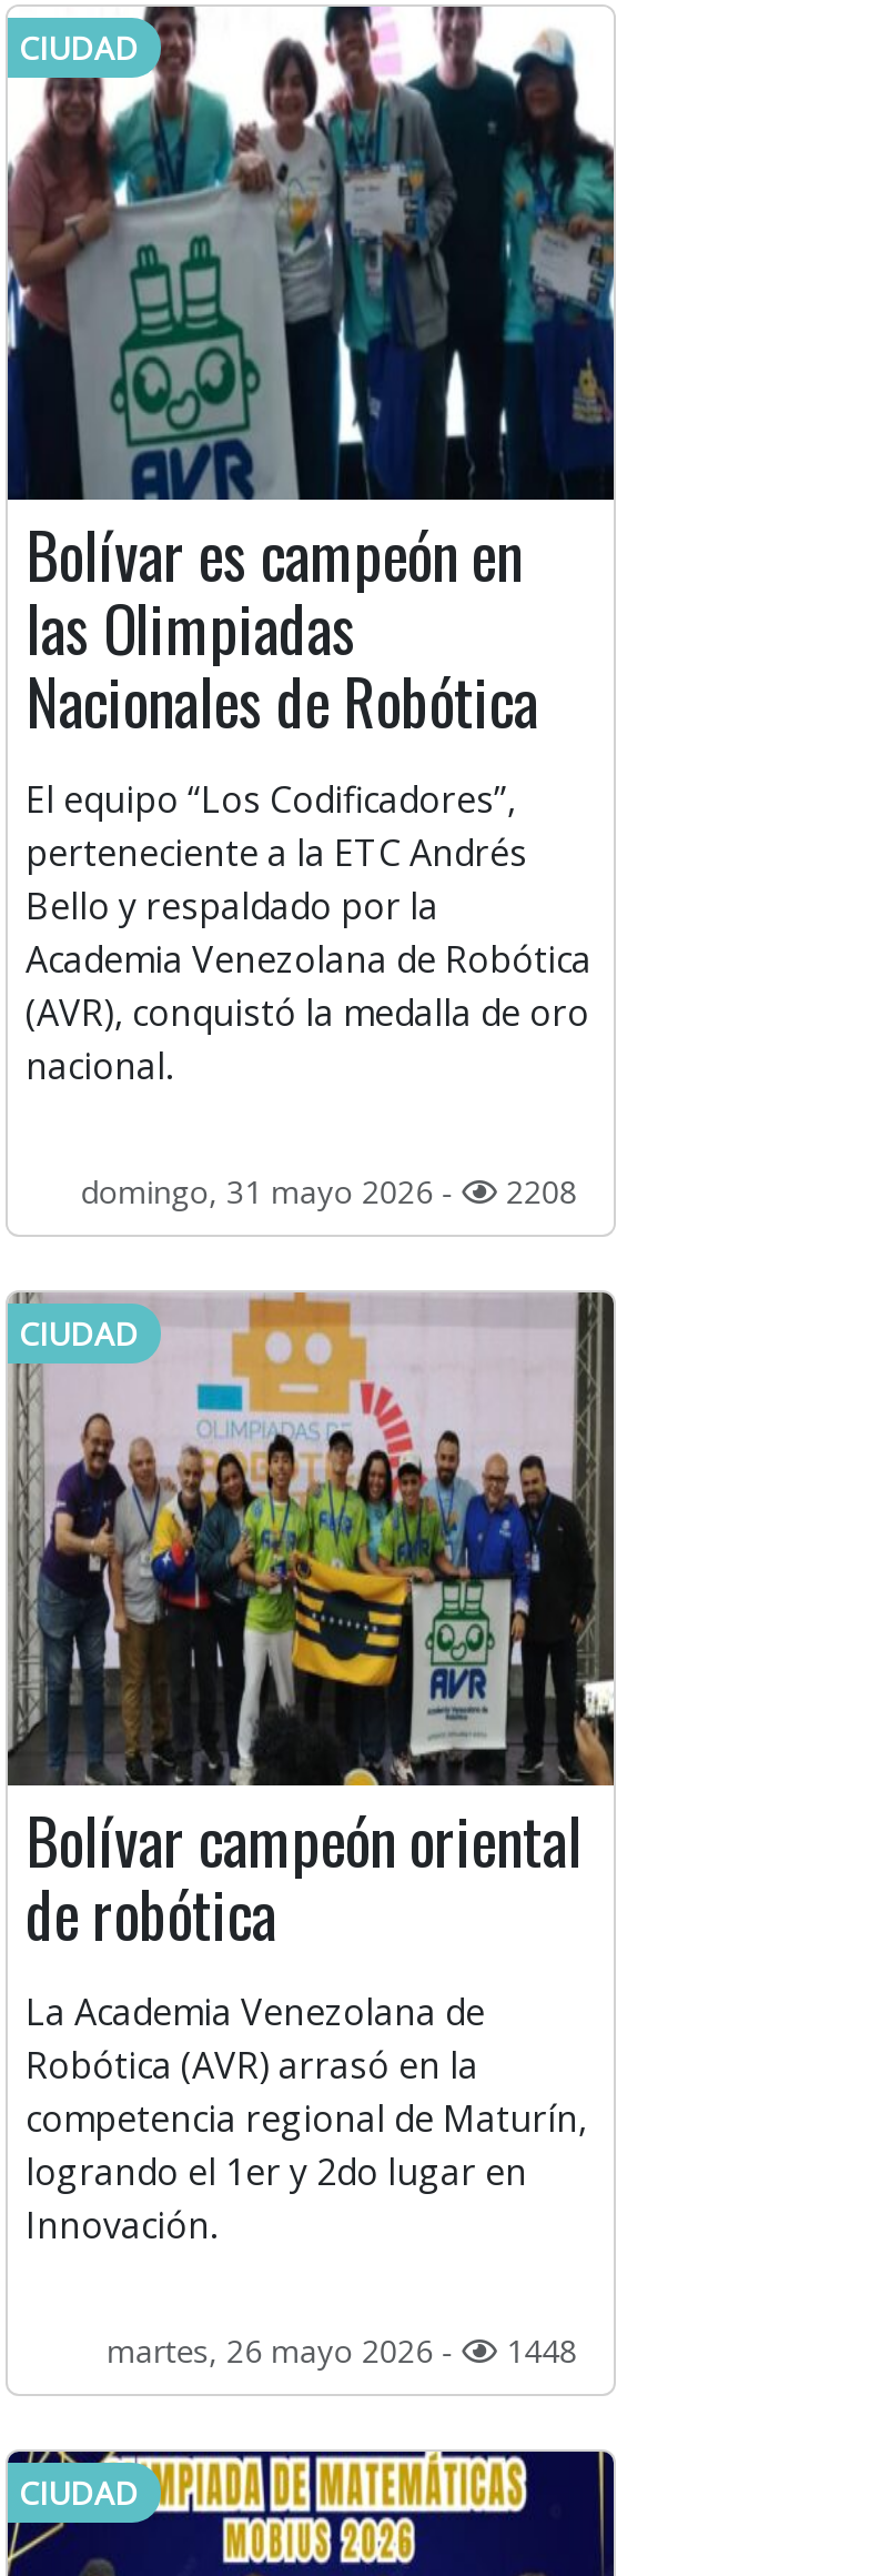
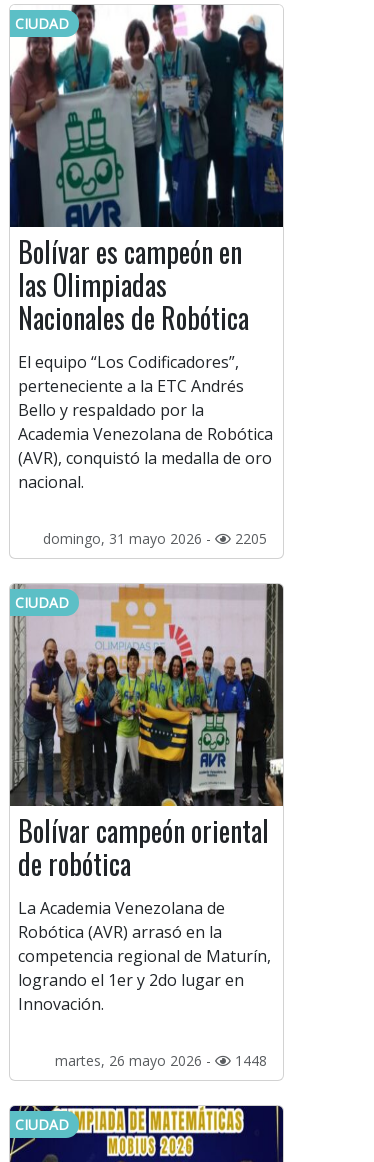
[80,1170,578,1212] domingo, 31 mayo 2026 - 2208 -> [43,529,267,548] domingo, 31 mayo 2026 - 2205

